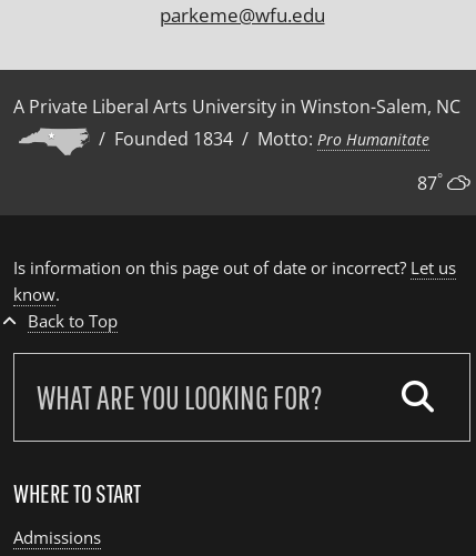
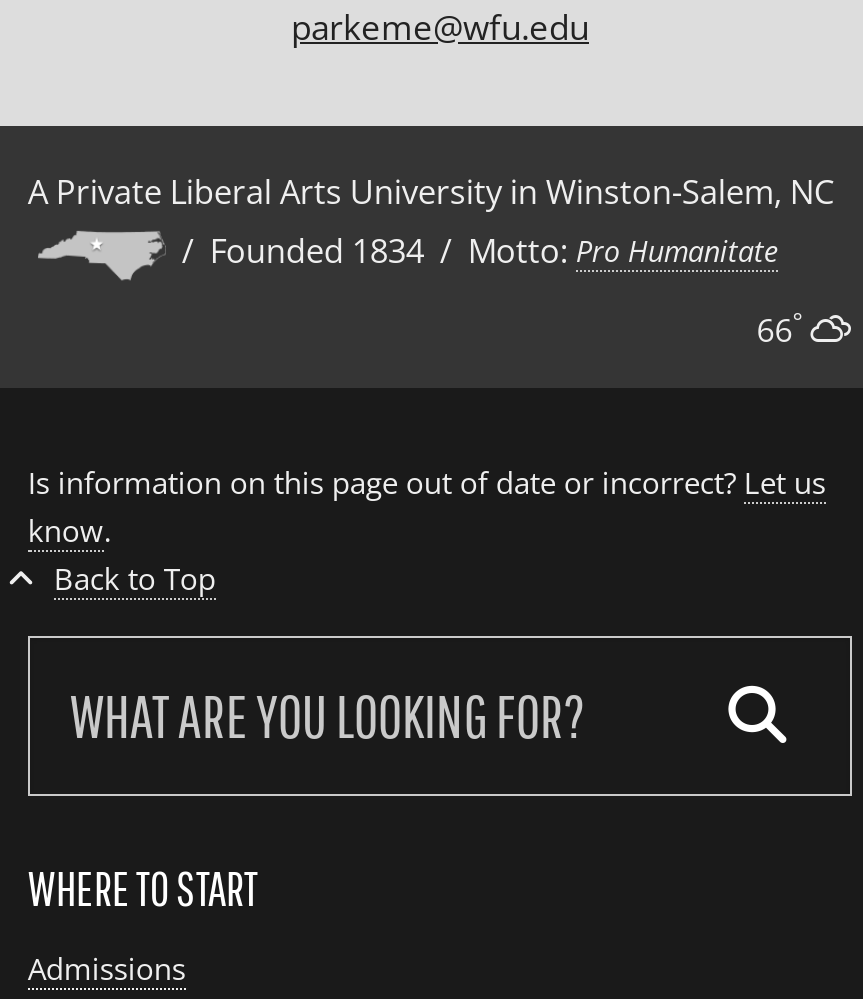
[417,168,443,195] 87° -> [756,304,802,352] 66°

